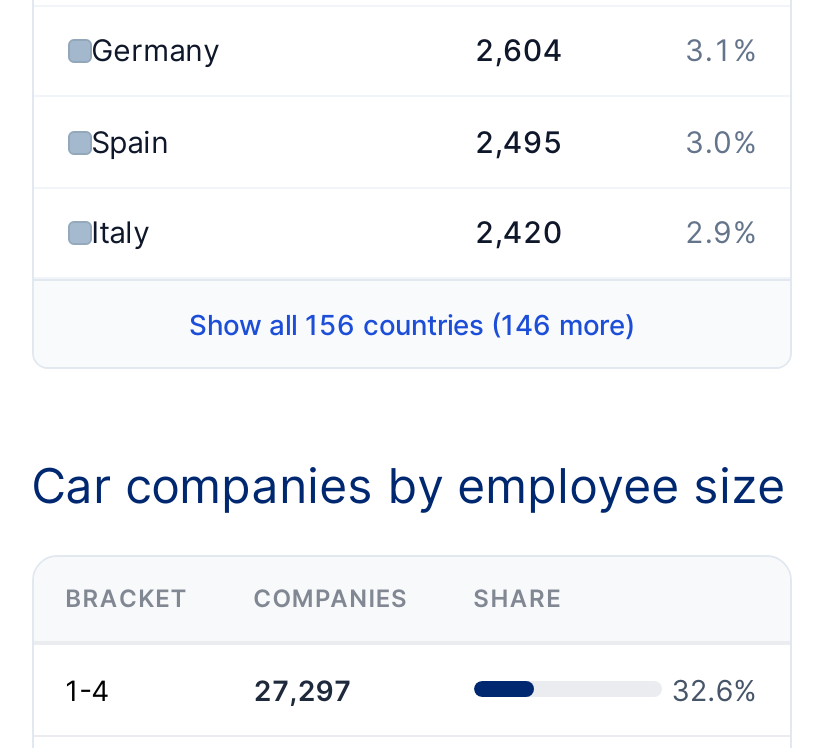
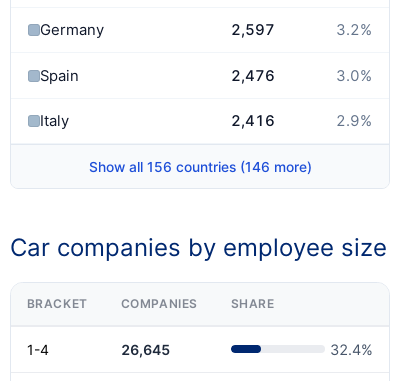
[475,34,563,70] 2,604 -> [231,21,275,39] 2,597
[685,34,757,70] 3.1% -> [336,21,372,39] 3.2%
[475,124,563,160] 2,495 -> [231,66,275,84] 2,476
[475,214,563,250] 2,420 -> [231,112,275,130] 2,416
[253,673,351,707] 27,297 -> [121,341,170,358] 26,645
[671,673,757,707] 32.6% -> [330,341,373,358] 32.4%

